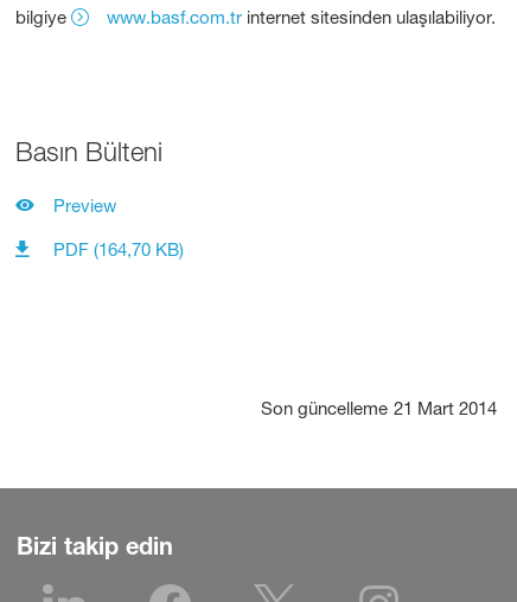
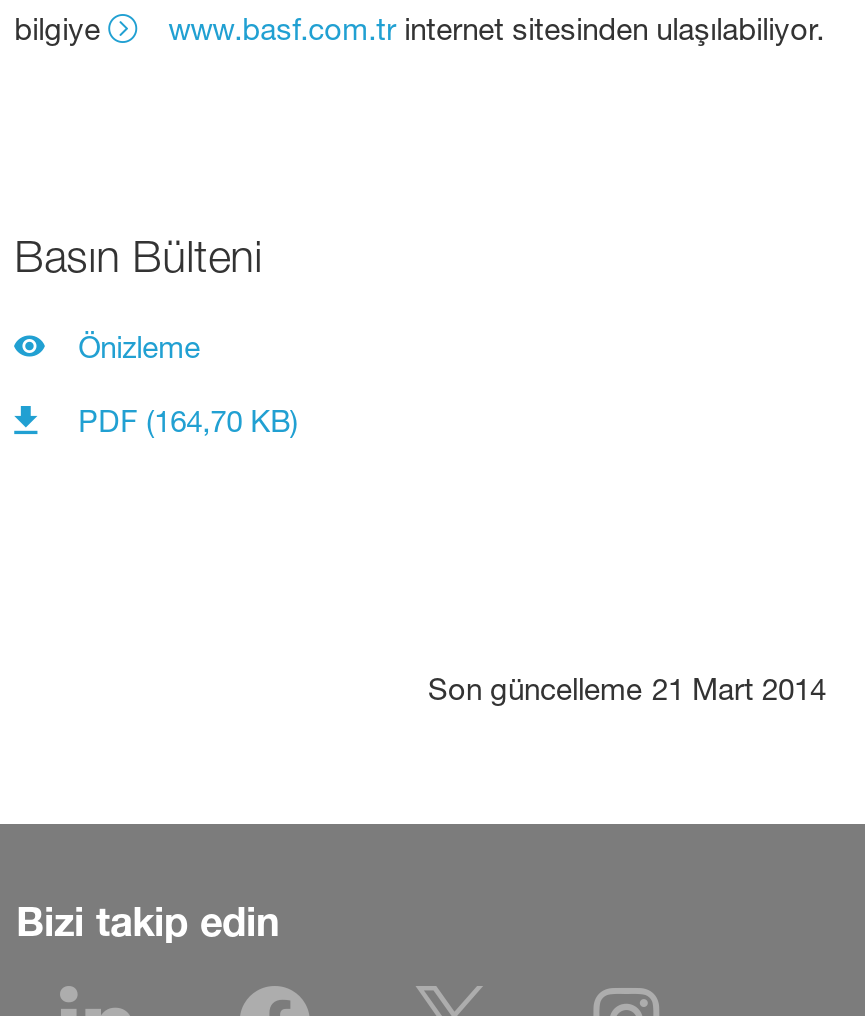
[53,194,116,216] Preview -> [78,327,200,365] Önizleme

